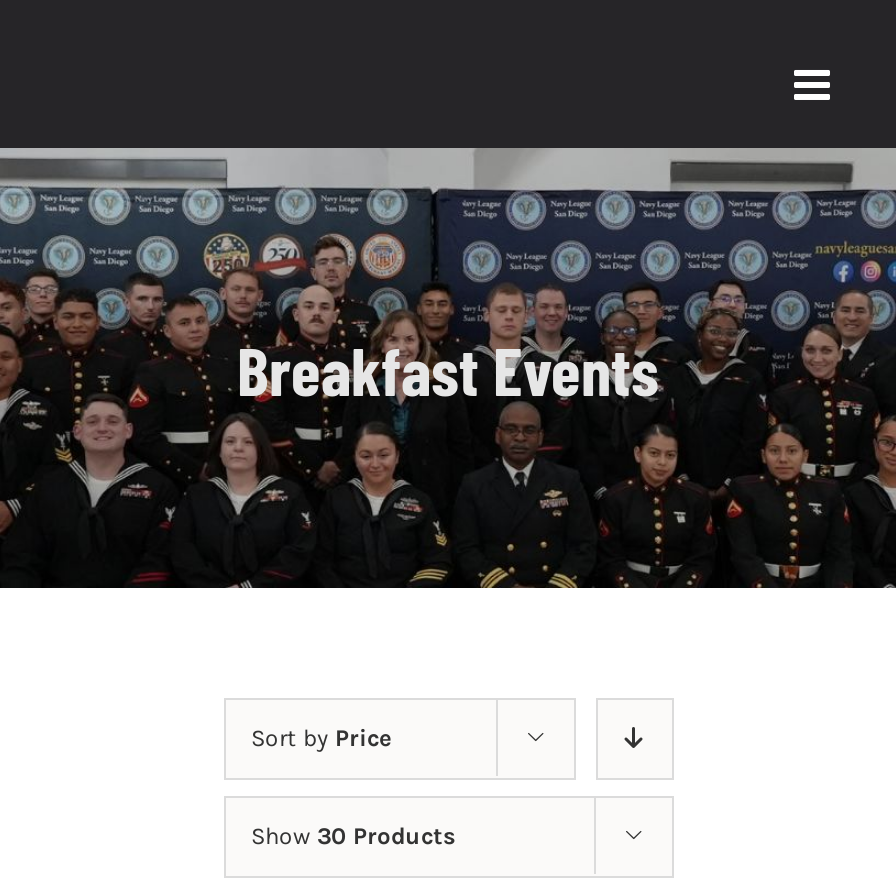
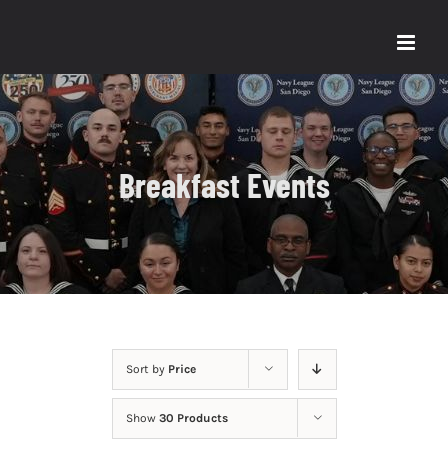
[6,146,890,590] [image] -> [3,74,445,295] [image]

